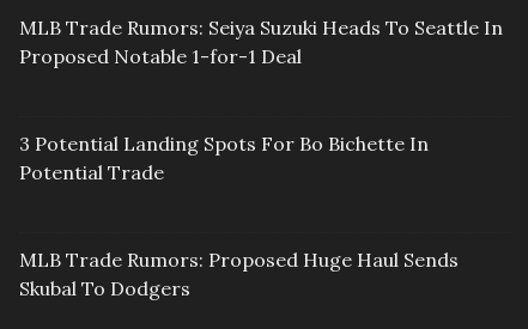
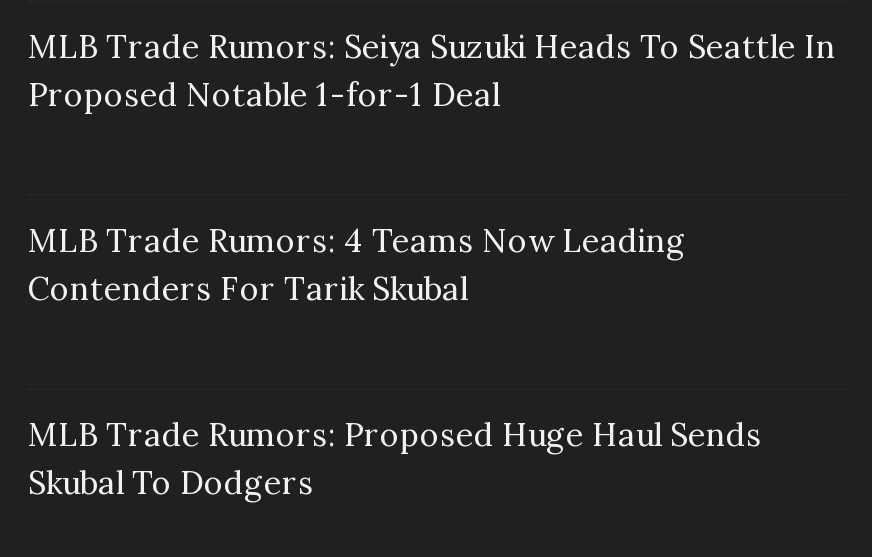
[19,132,429,185] 3 Potential Landing Spots For Bo Bichette In | Potential Trade -> [28,221,686,309] MLB Trade Rumors: 4 Teams Now Leading | Contenders For Tarik Skubal

